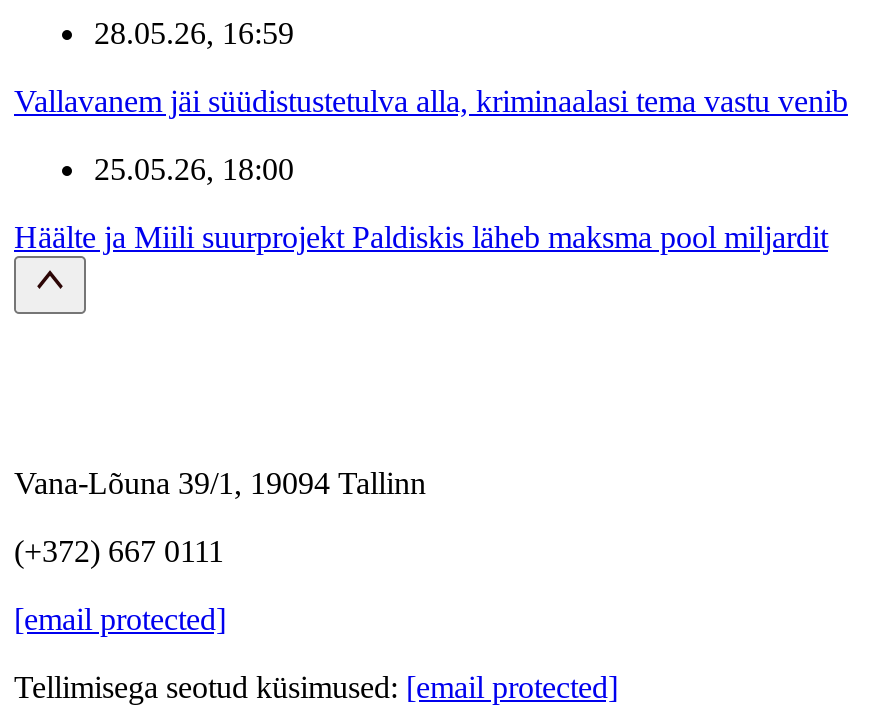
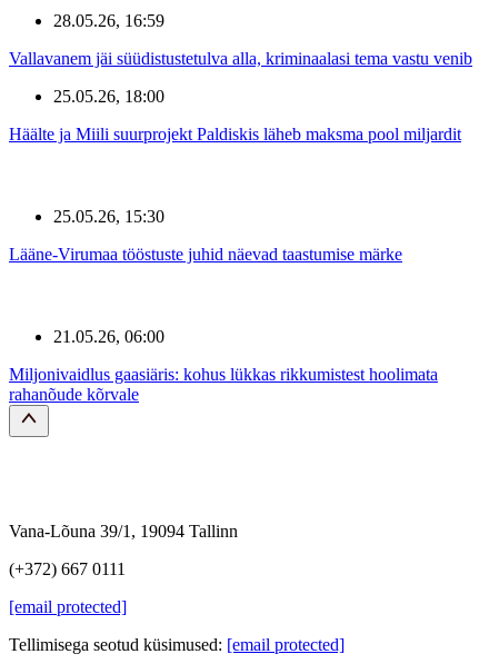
none -> [9,207,402,263] 25.05.26, 15:30 | Lääne-Virumaa tööstuste juhid näevad taastumise märke
none -> [9,327,438,404] 21.05.26, 06:00 | Miljonivaidlus gaasiäris: kohus lükkas rikkumistest hoolimata | rahanõude kõrvale

